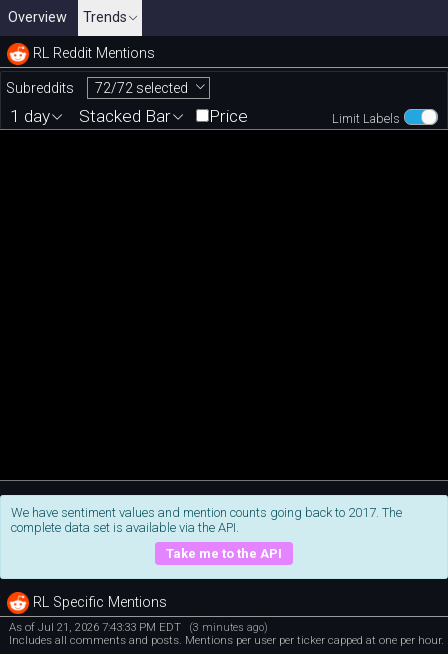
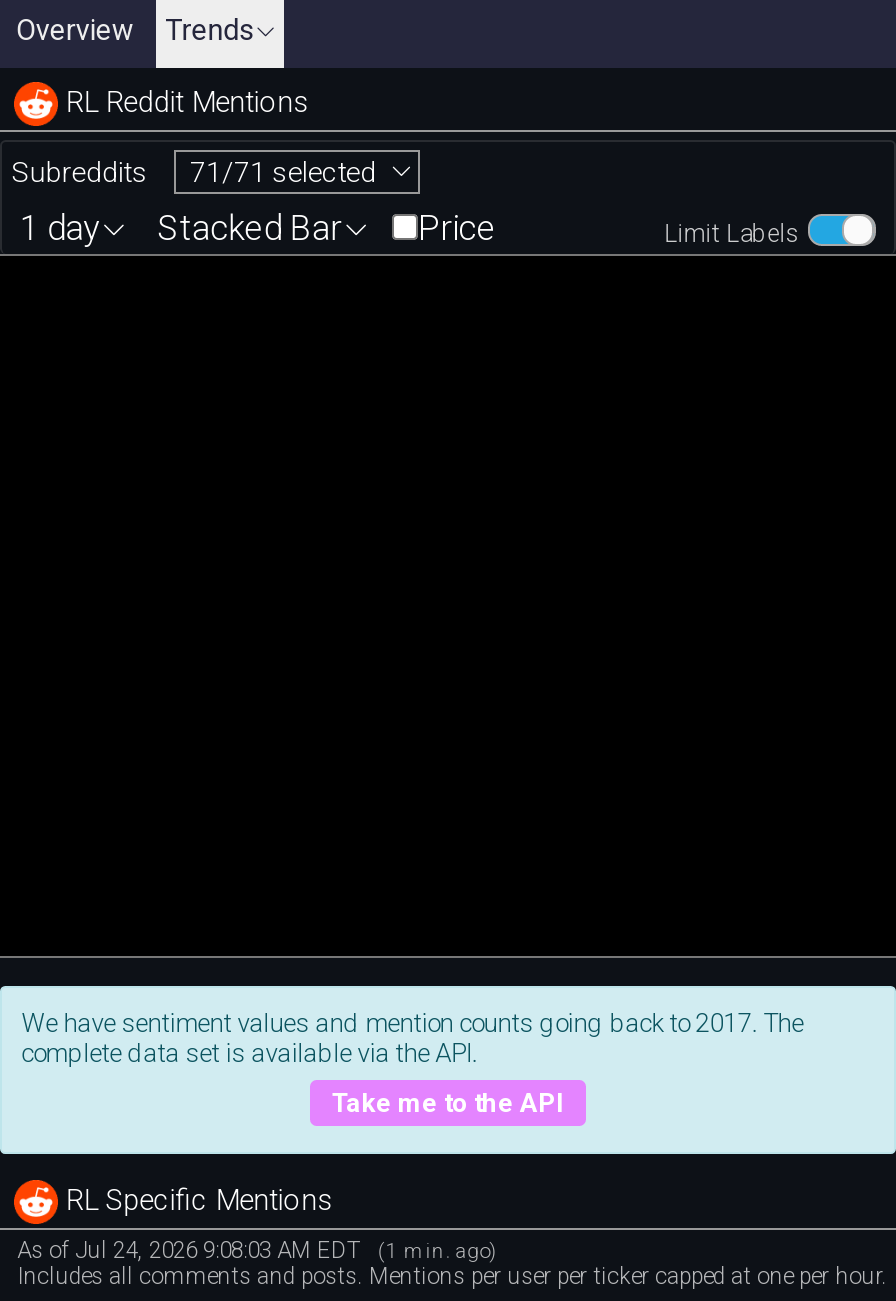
[6,80,188,96] Subreddits 72/72 selected -> [12,156,376,188] Subreddits 71/71 selected
[9,619,268,633] As of Jul 21, 2026 7:43:33 PM EDT (3 minutes ago) -> [17,1235,498,1263] As of Jul 24, 2026 9:08:03 AM EDT (1 min. ago)

